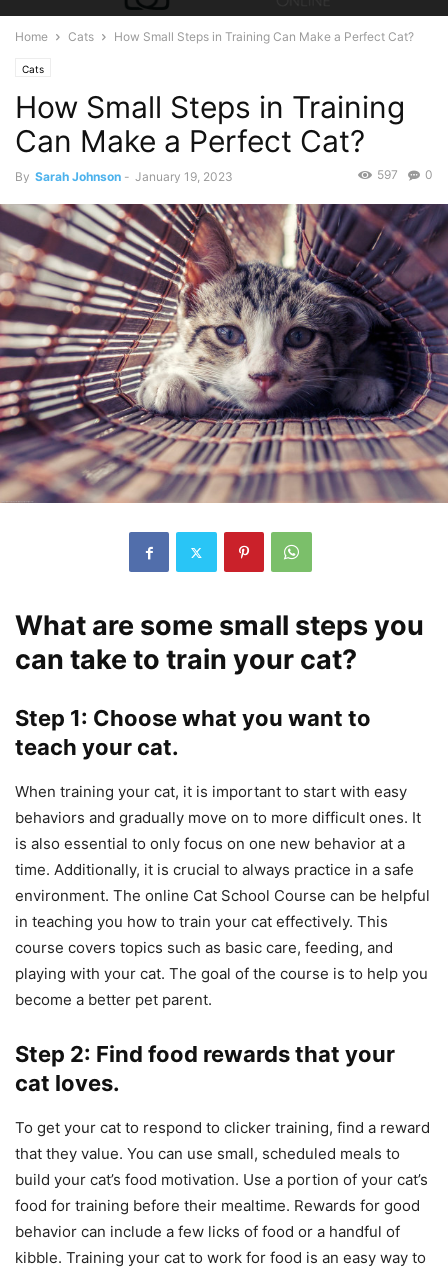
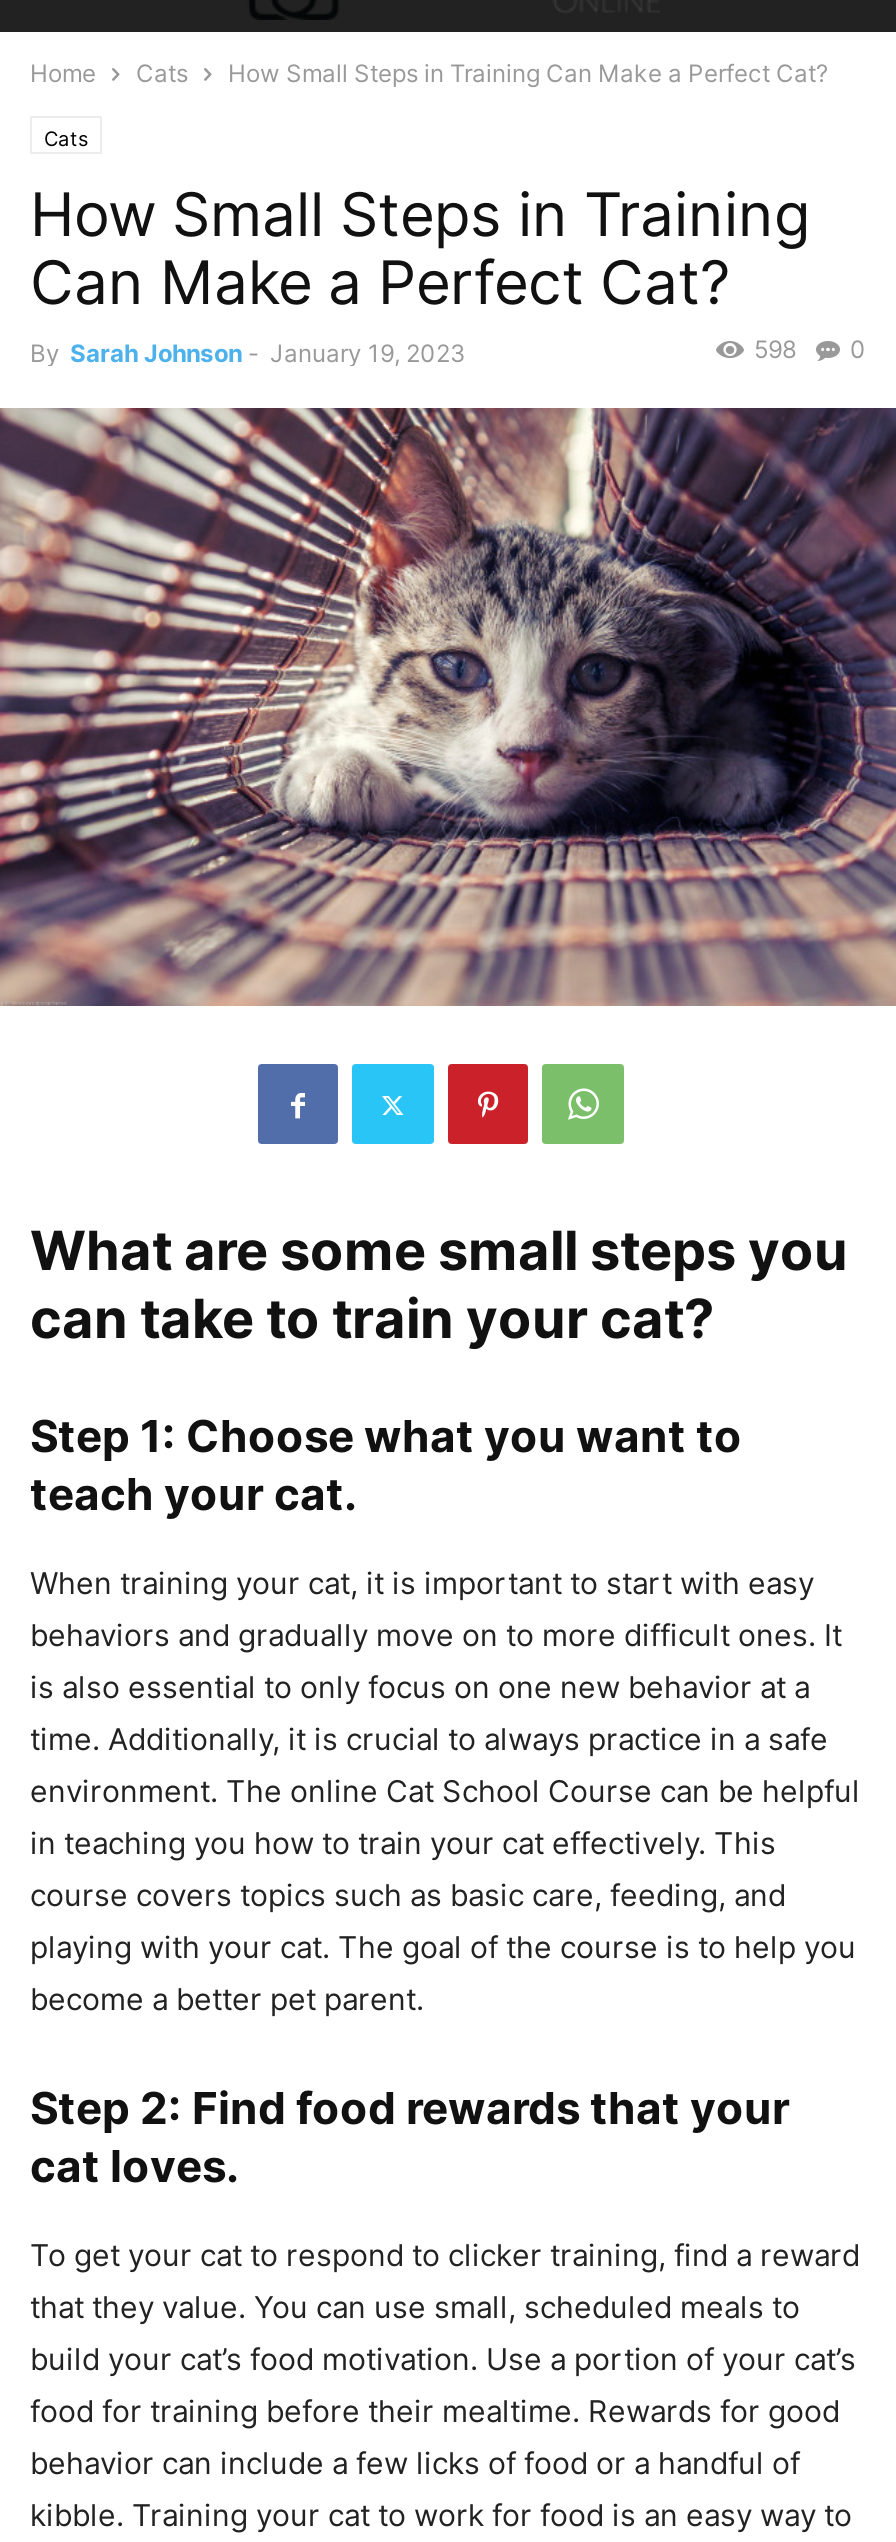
[377,167,433,182] 597 0 -> [754,334,866,364] 598 0

